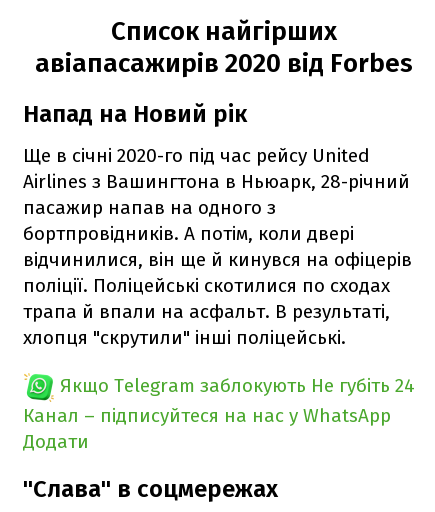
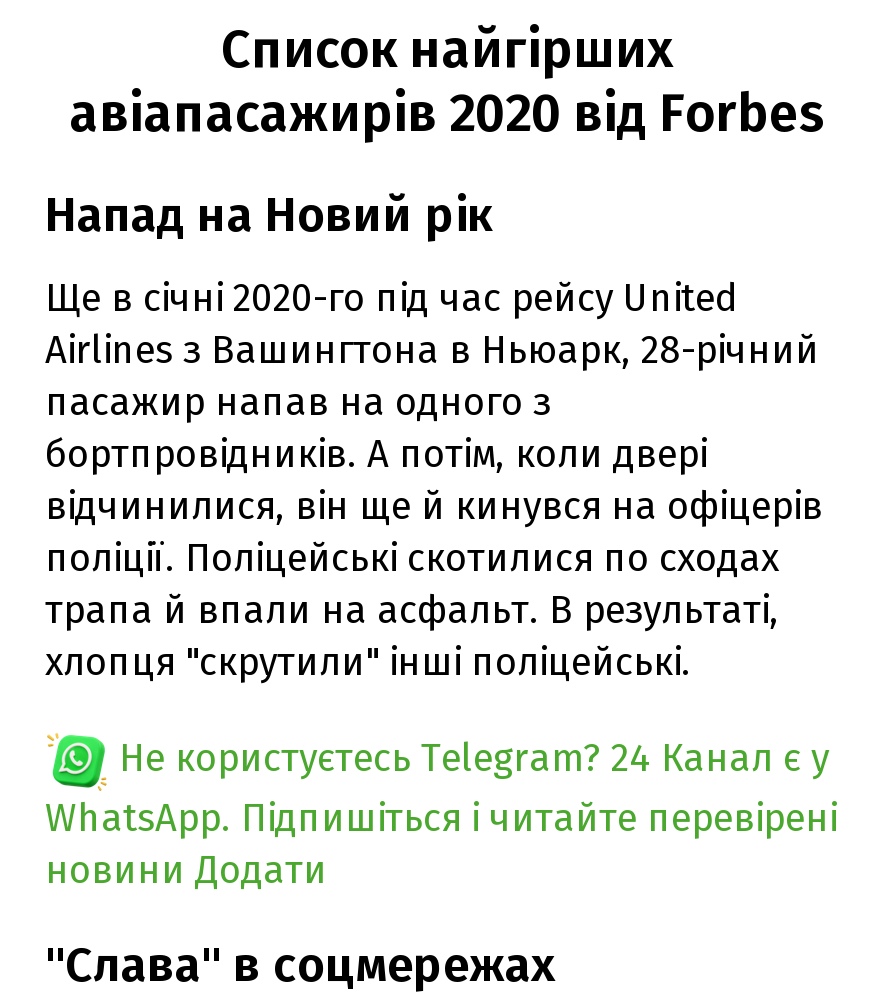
[23,374,415,453] Якщо Telegram заблокують Не губіть 24 | Канал – підписуйтеся на нас у WhatsApp | Додати -> [45,734,837,892] Не користуєтесь Telegram? 24 Канал є у | WhatsApp. Підпишіться і читайте перевірені | новини Додати

